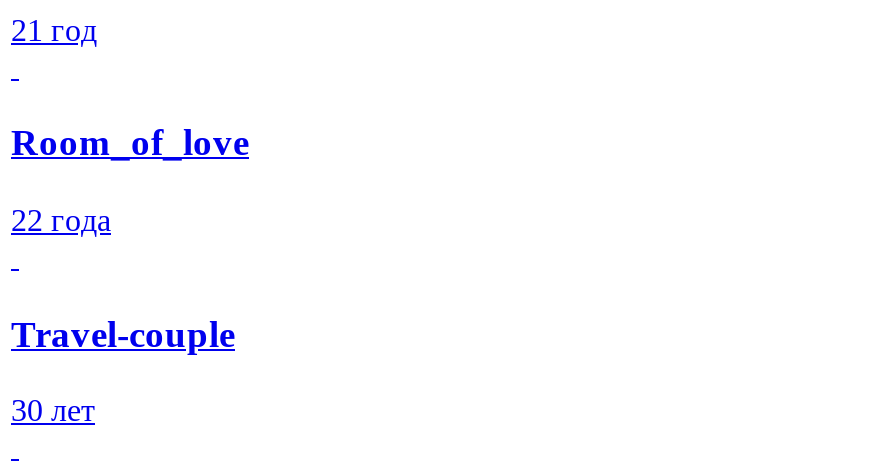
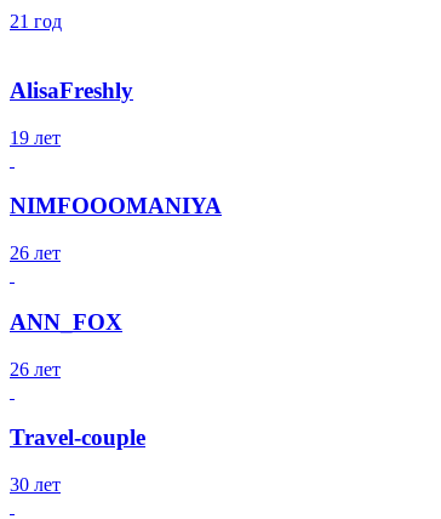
[11,122,249,237] Room_of_love | 22 года -> [10,78,222,379] AlisaFreshly | 19 лет | NIMFOOOMANIYA | 26 лет | ANN_FOX | 26 лет

